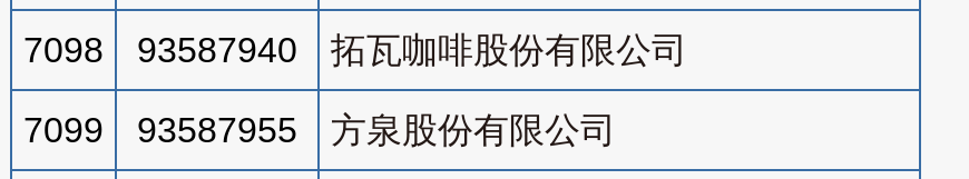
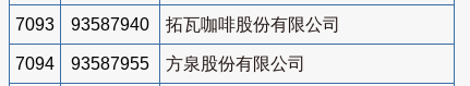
[23,31,687,69] 7098 93587940 拓瓦咖啡股份有限公司 -> [15,15,340,34] 7093 93587940 拓瓦咖啡股份有限公司
[23,111,616,149] 7099 93587955 方泉股份有限公司 -> [15,54,305,73] 7094 93587955 方泉股份有限公司

